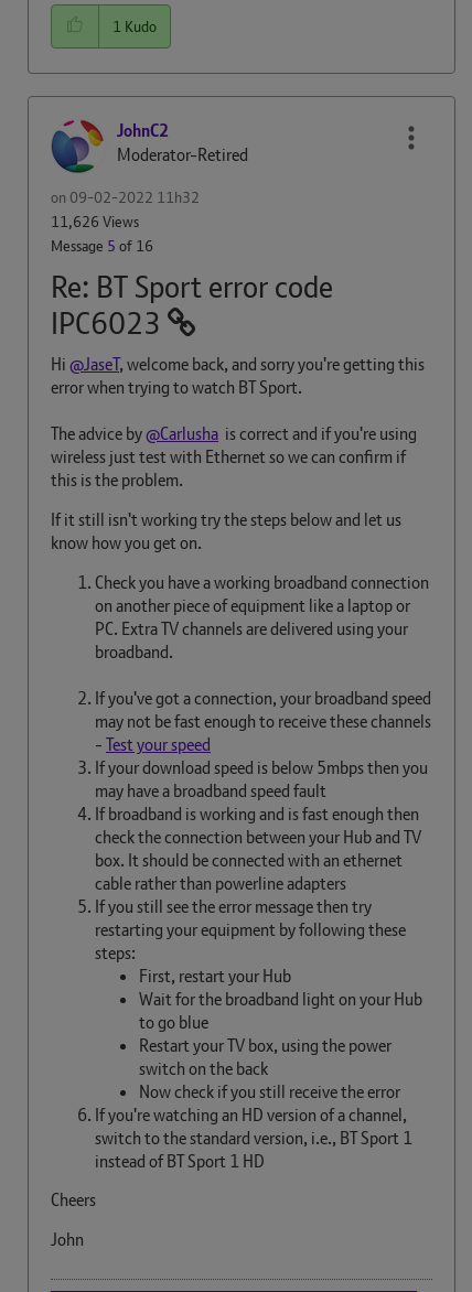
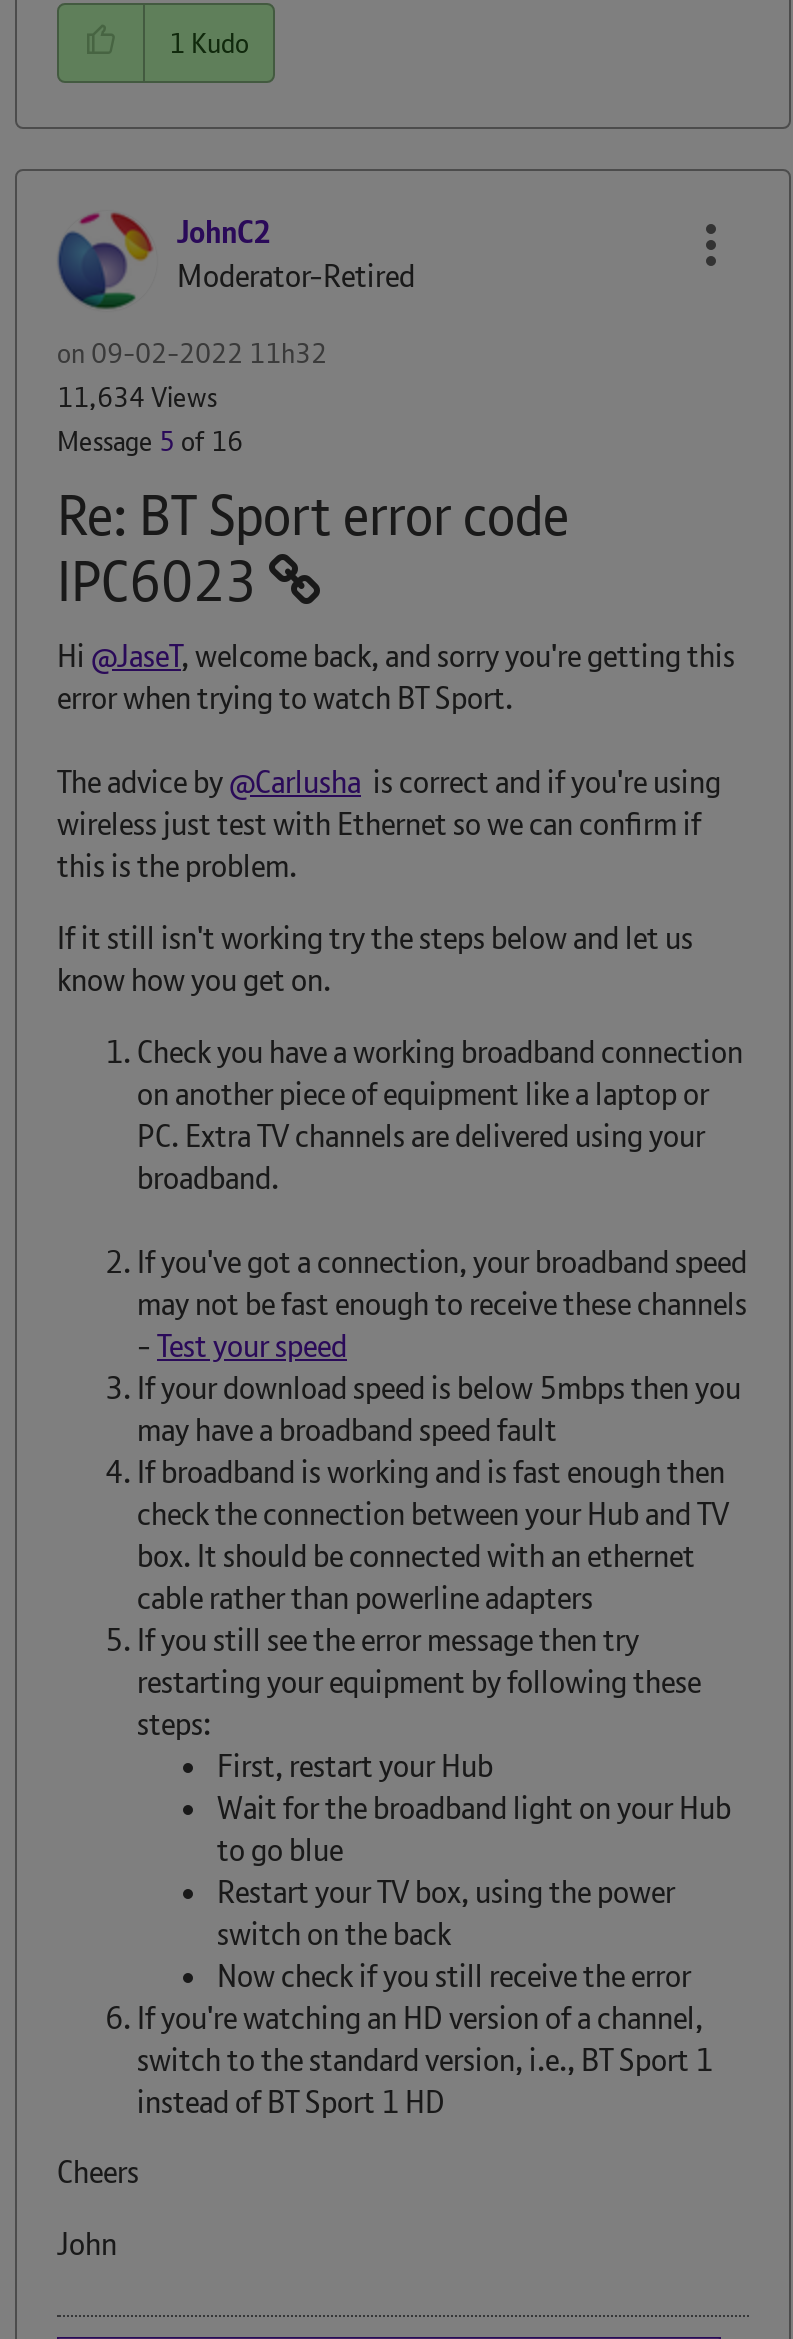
[51,212,139,232] 11,626 Views -> [57,379,217,415] 11,634 Views

